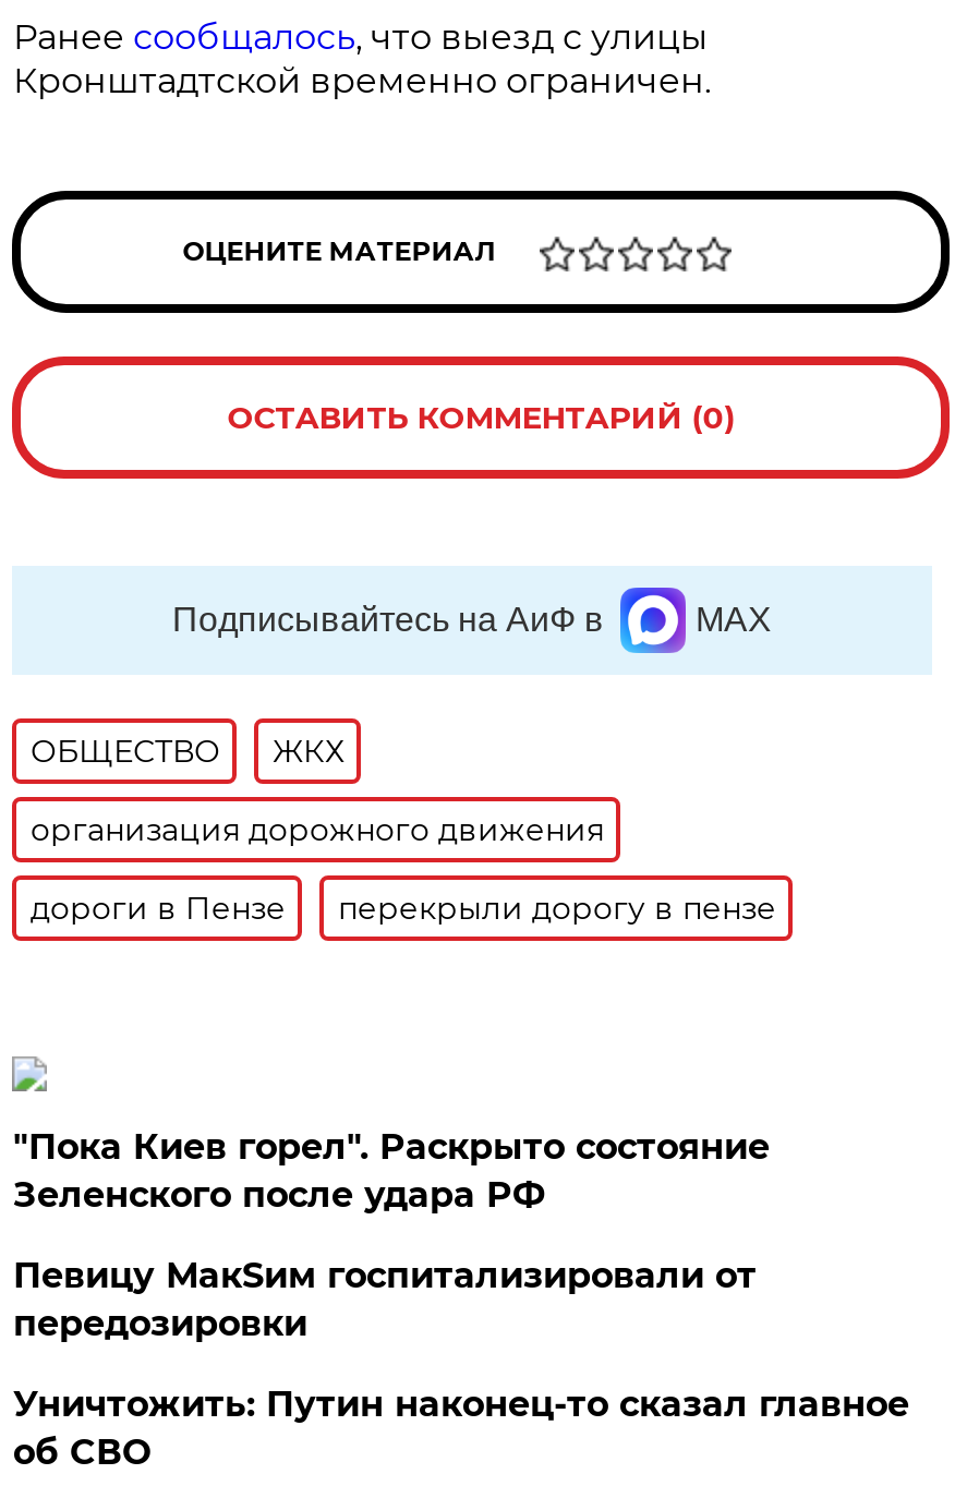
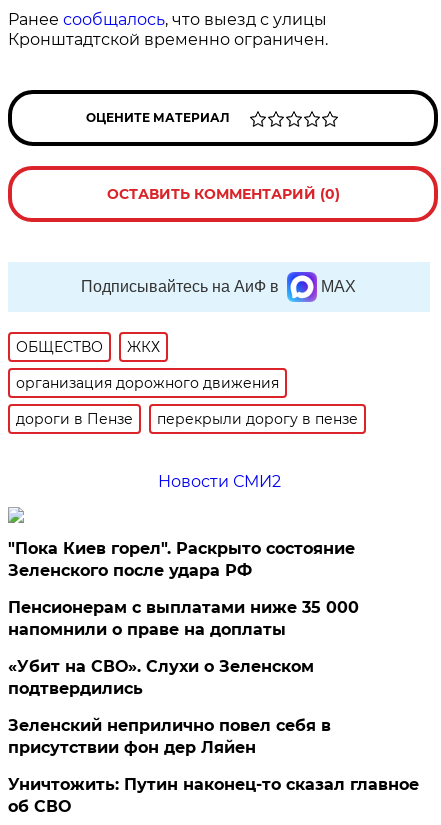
none -> [158,472,281,491] Новости СМИ2
[13,1255,756,1344] Певицу МакSим госпитализировали от | передозировки -> [8,598,359,757] Пенсионерам с выплатами ниже 35 000 | напомнили о праве на доплаты | «Убит на СВО». Слухи о Зеленском | подтвердились | Зеленский неприлично повел cебя в | присутствии фон дер Ляйен

